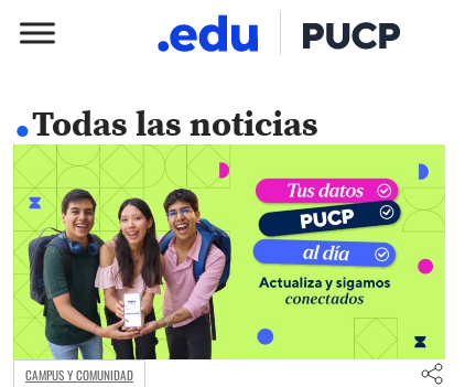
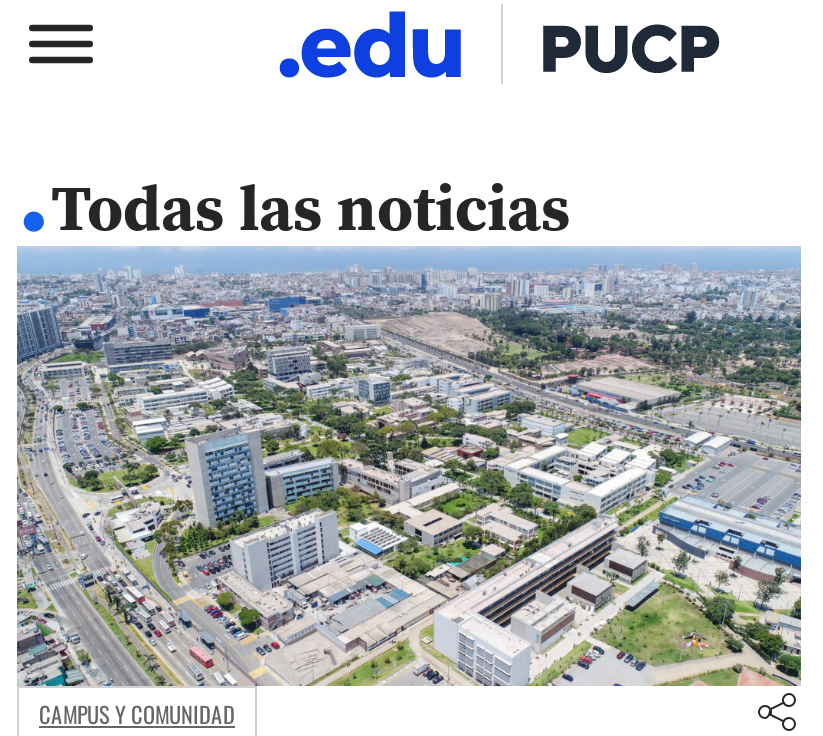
[12,143,446,361] [image] -> [15,246,803,688] [image]

